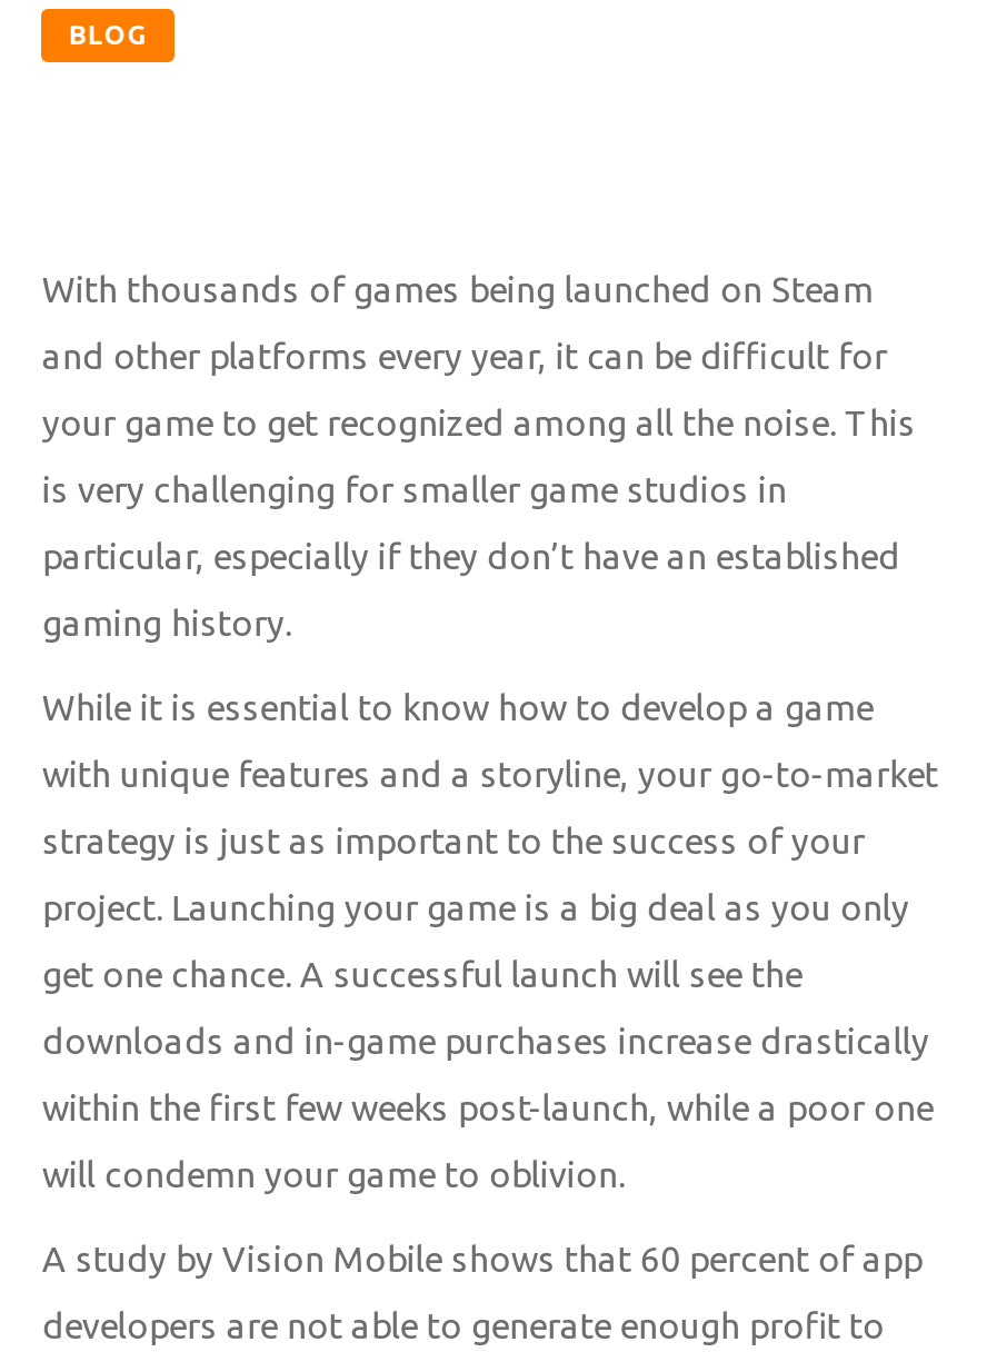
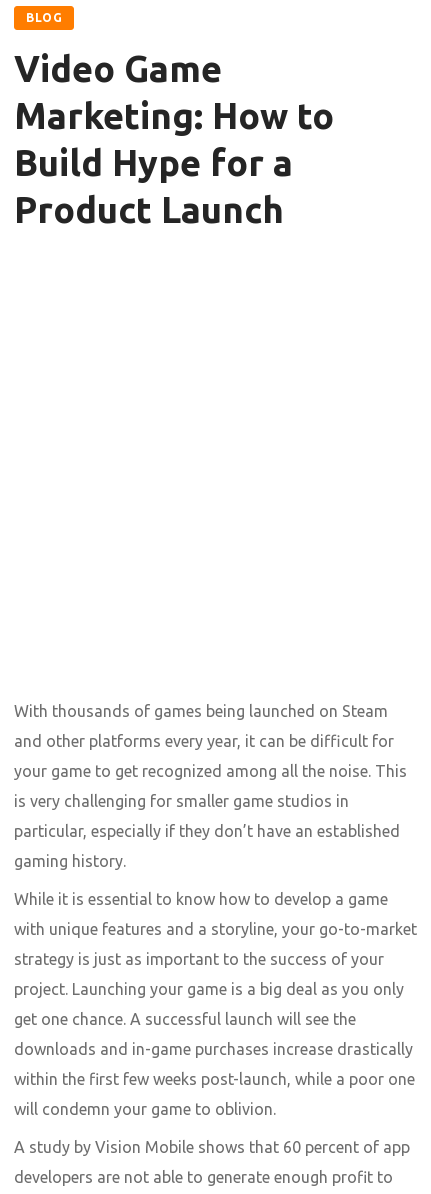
none -> [14,48,334,230] Video Game | Marketing: How to | Build Hype for a | Product Launch

